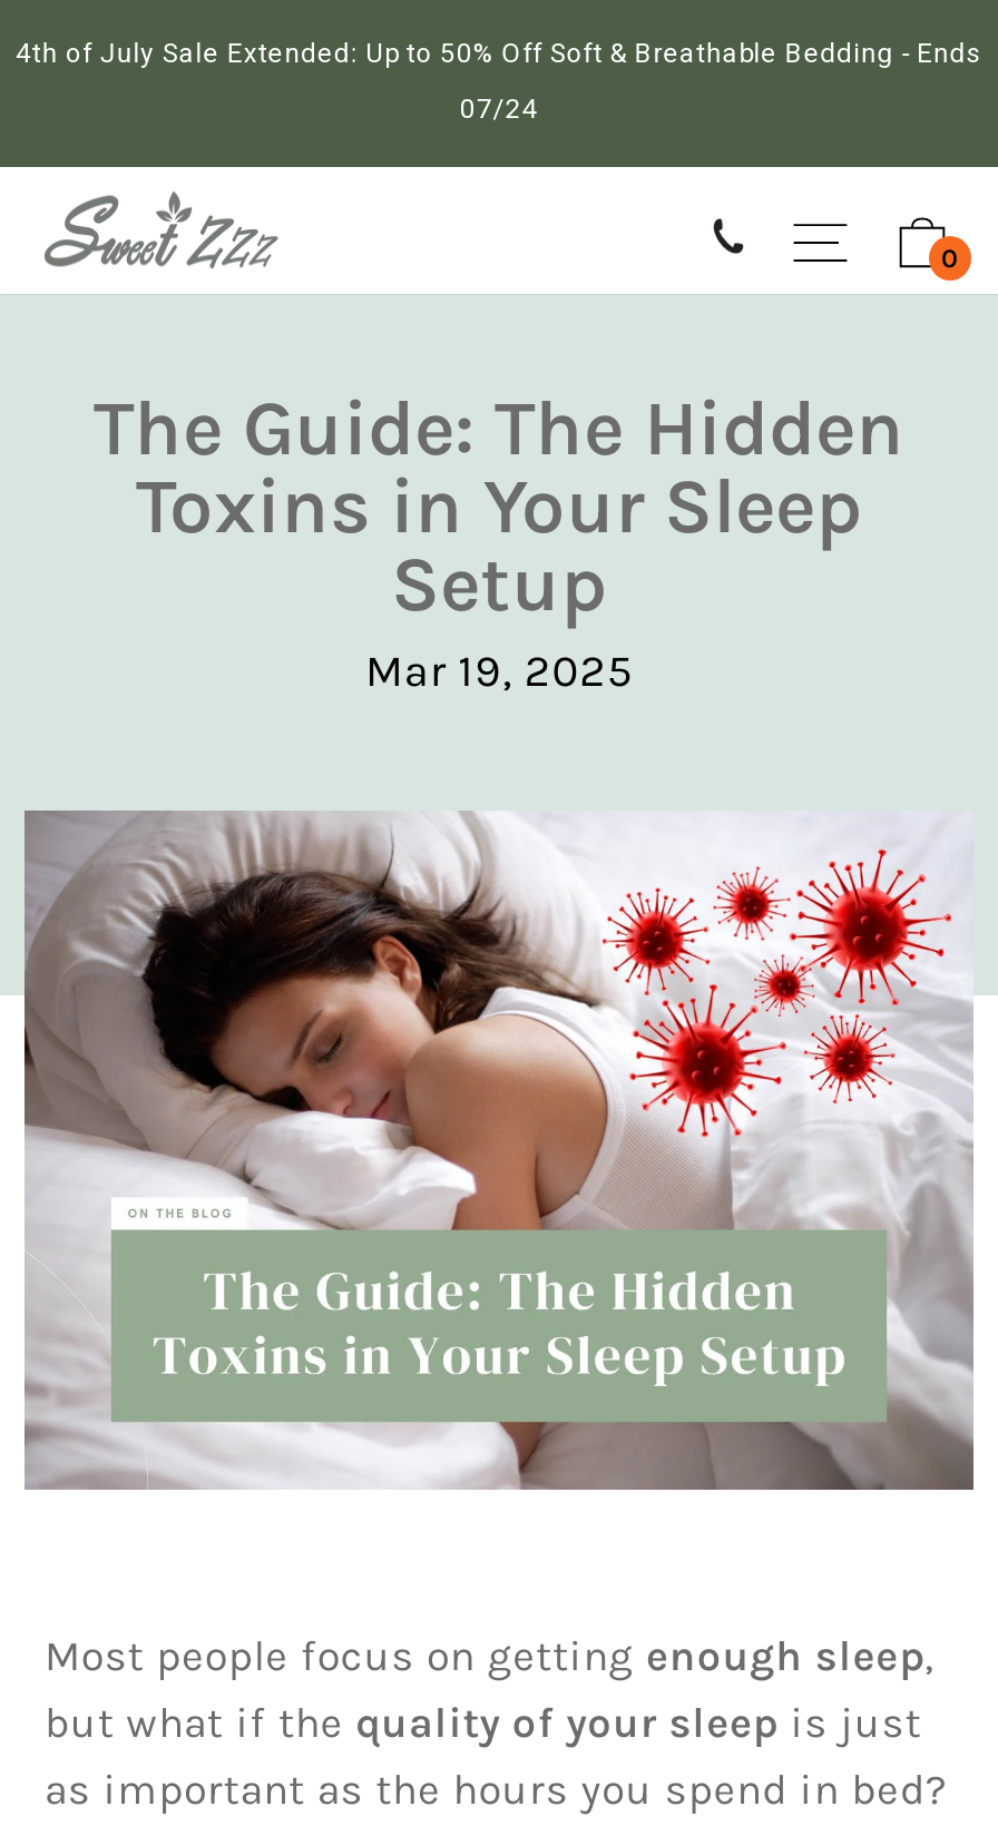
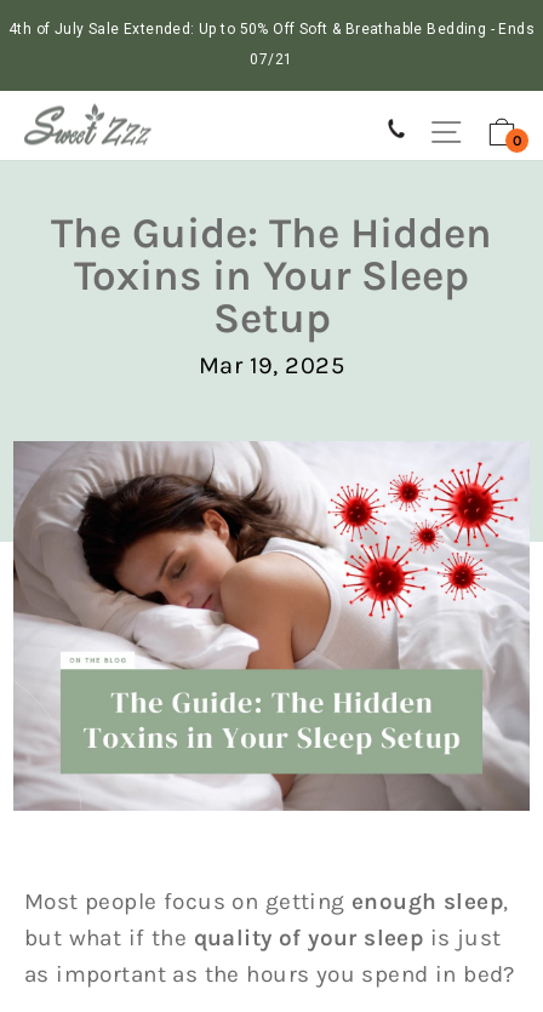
[460,94,538,125] 07/24 -> [250,51,293,68] 07/21

